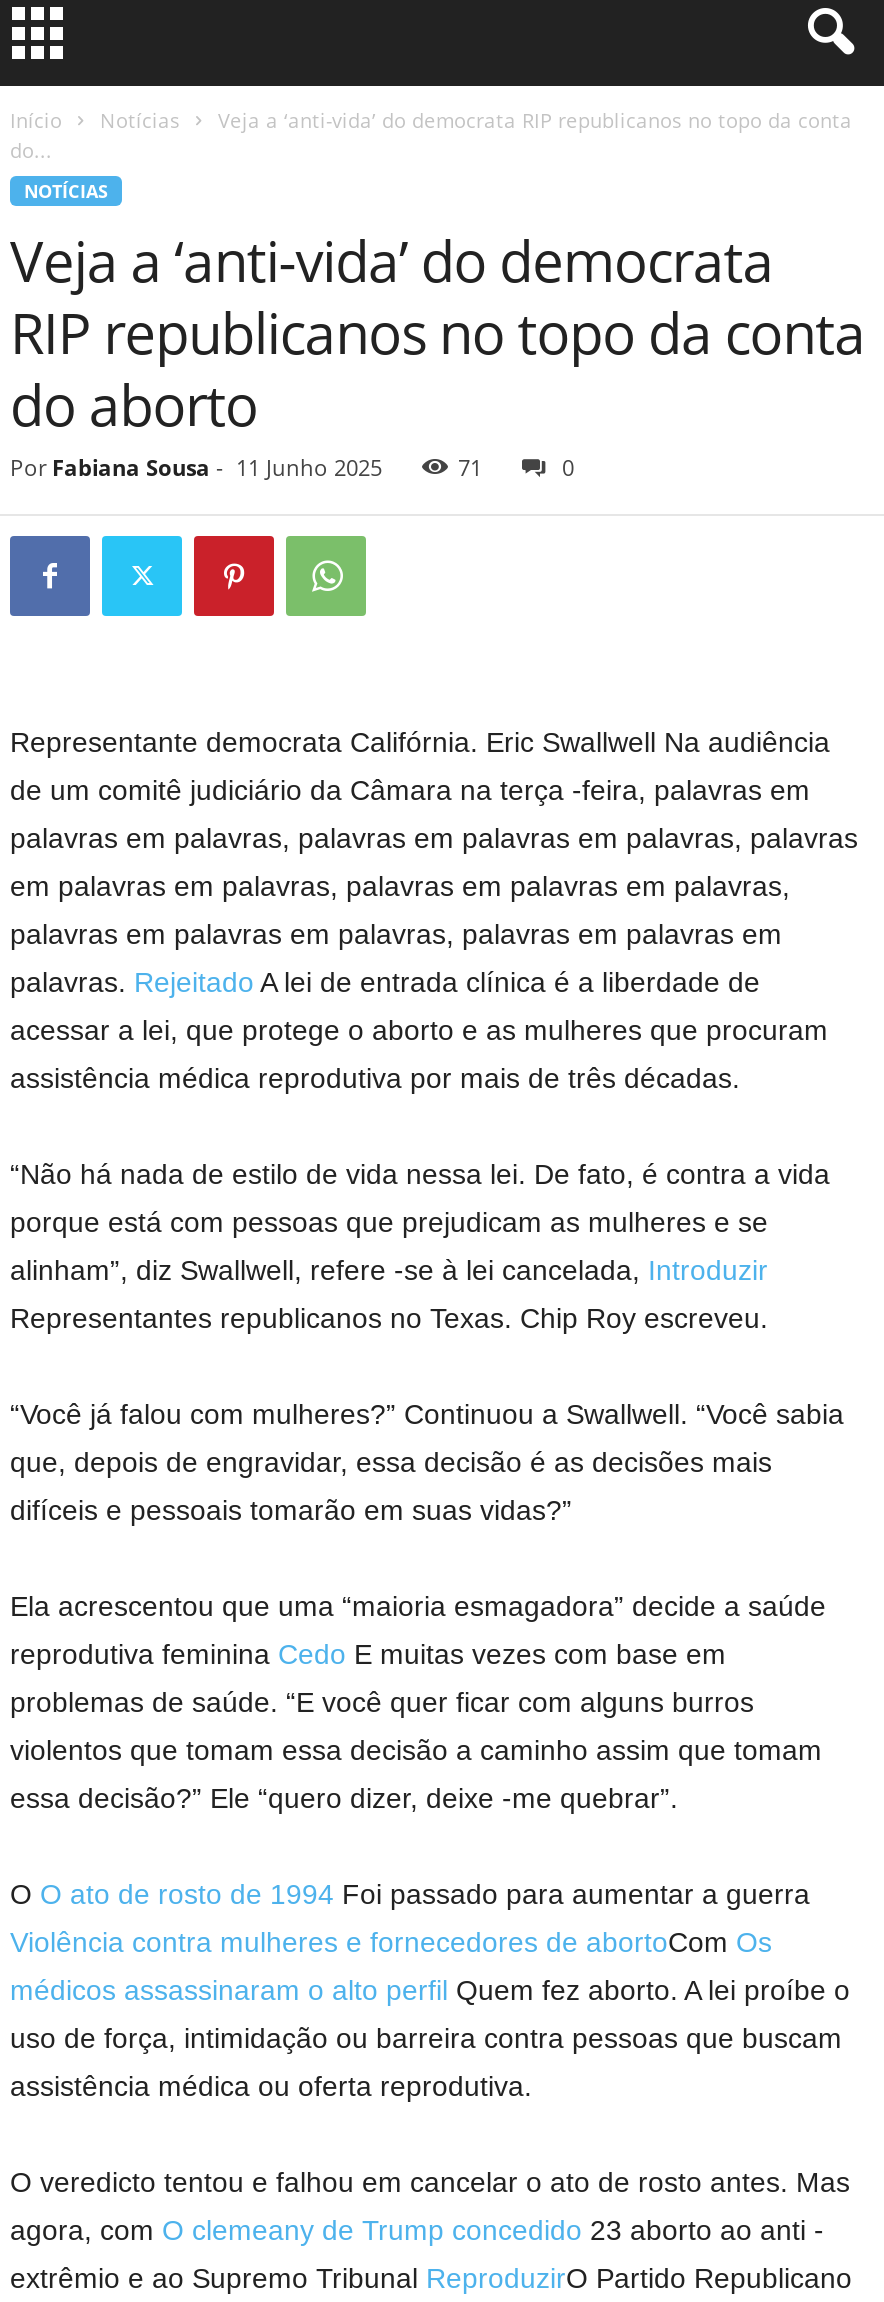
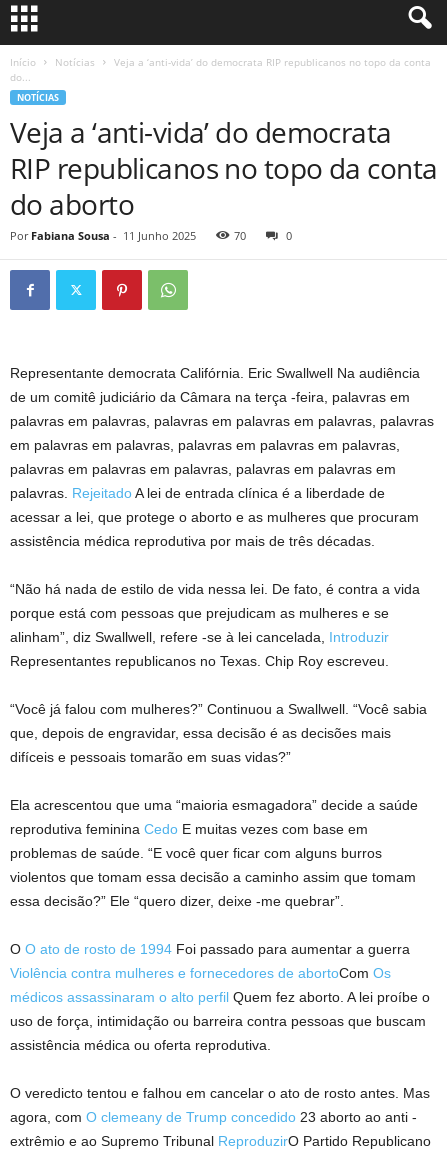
[458,452,482,482] 71 -> [234,228,246,243] 70

